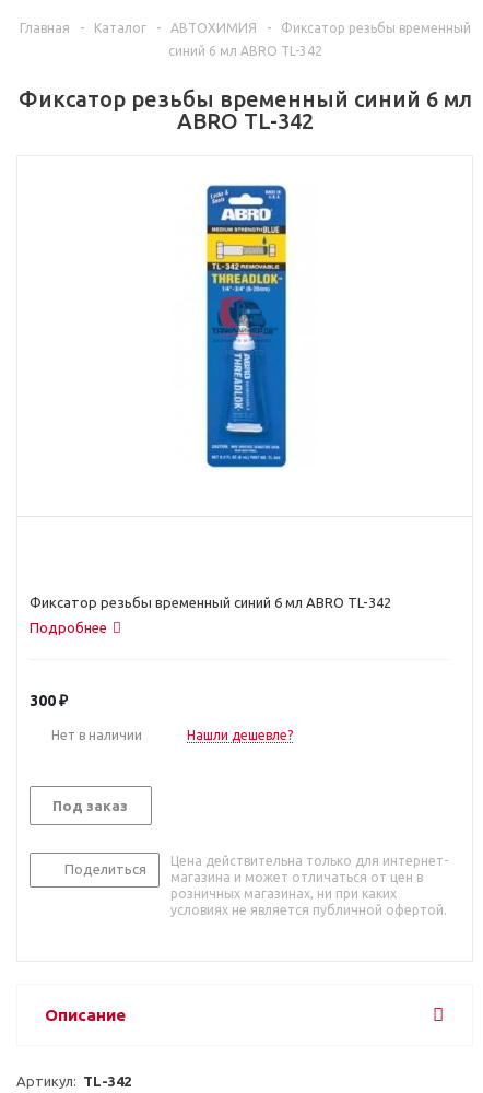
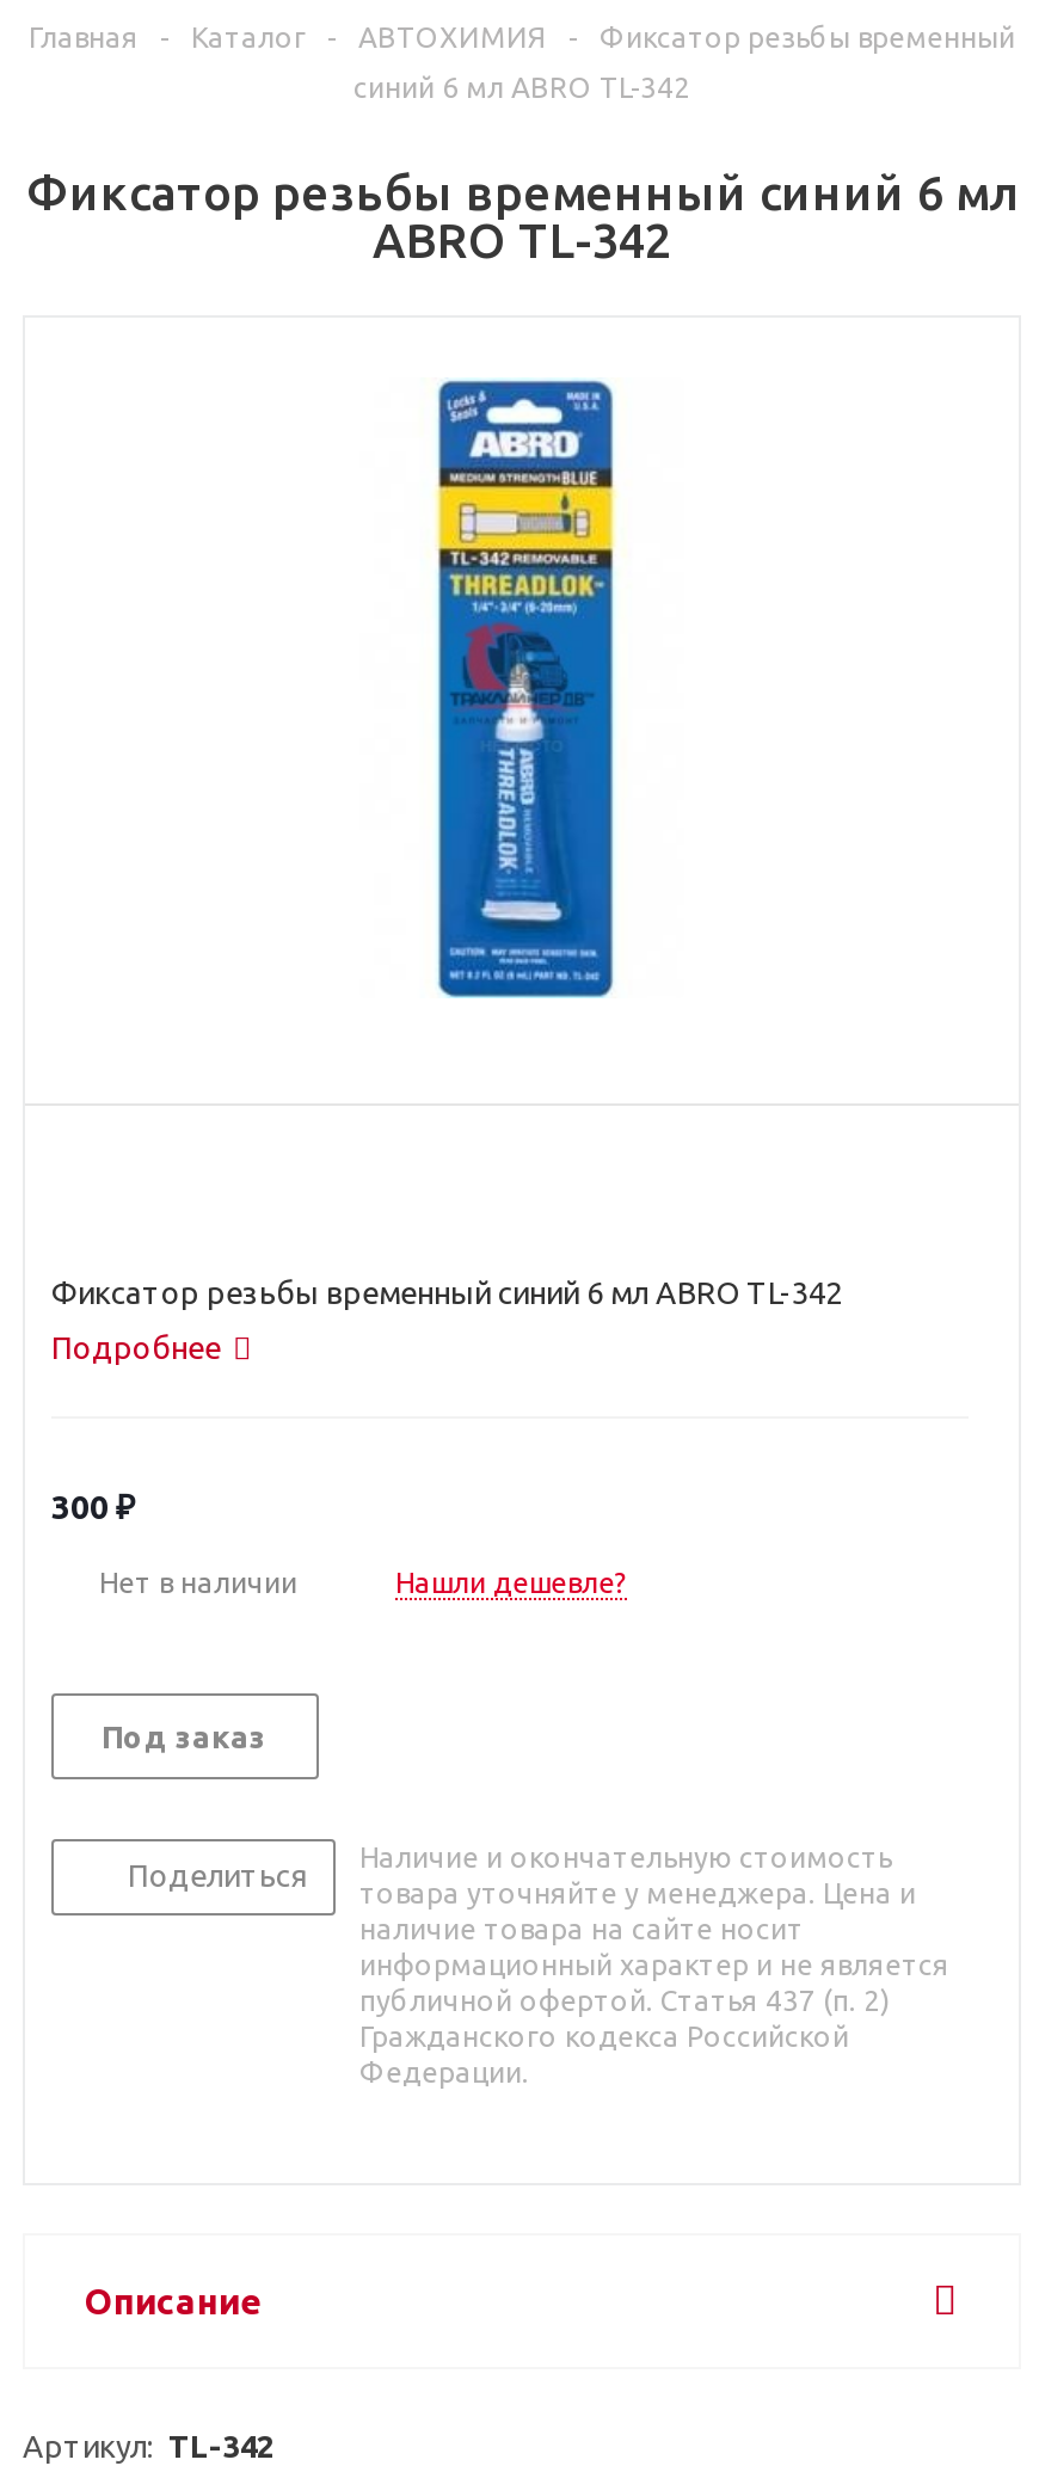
[170,854,448,917] Цена действительна только для интернет- | магазина и может отличаться от цен в | розничных магазинах, ни при каких | условиях не является публичной офертой. -> [359,1841,949,2087] Наличие и окончательную стоимость | товара уточняйте у менеджера. Цена и | наличие товара на сайте носит | информационный характер и не является | публичной офертой. Статья 437 (п. 2) | Гражданского кодекса Российской | Федерации.

